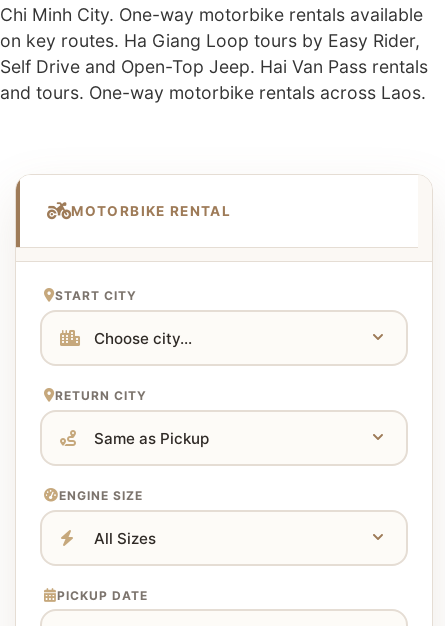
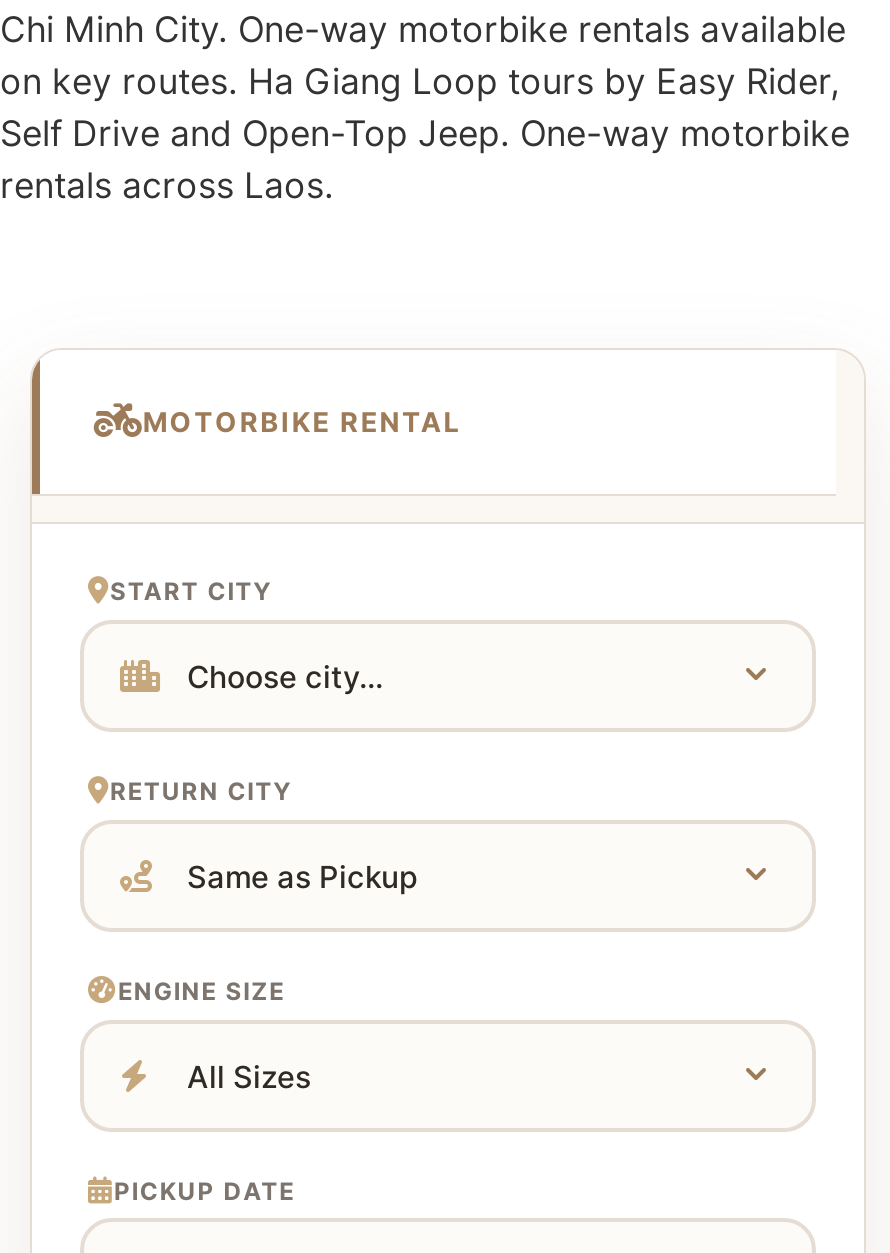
[0,56,428,103] Self Drive and Open-Top Jeep. Hai Van Pass rentals | and tours. One-way motorbike rentals across Laos. -> [0,111,850,205] Self Drive and Open-Top Jeep. One-way motorbike | rentals across Laos.

